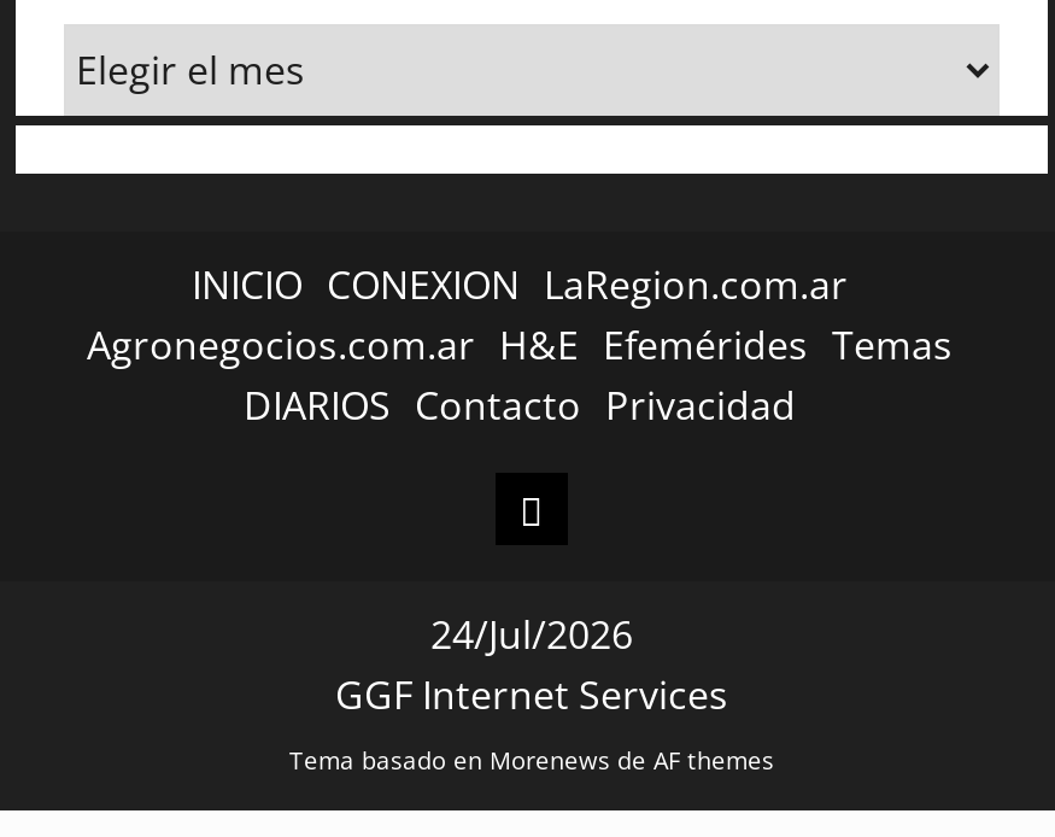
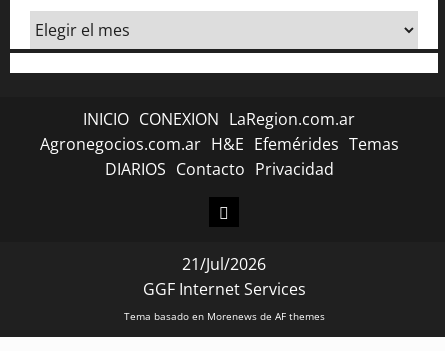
[430,607,633,660] 24/Jul/2026 -> [182,253,266,275] 21/Jul/2026

